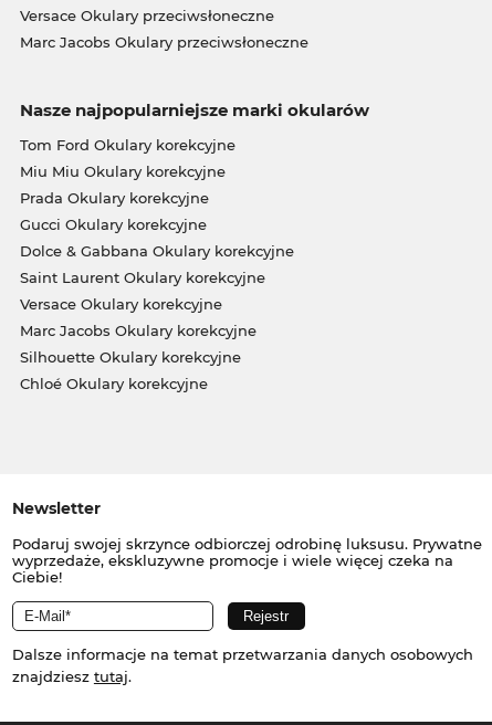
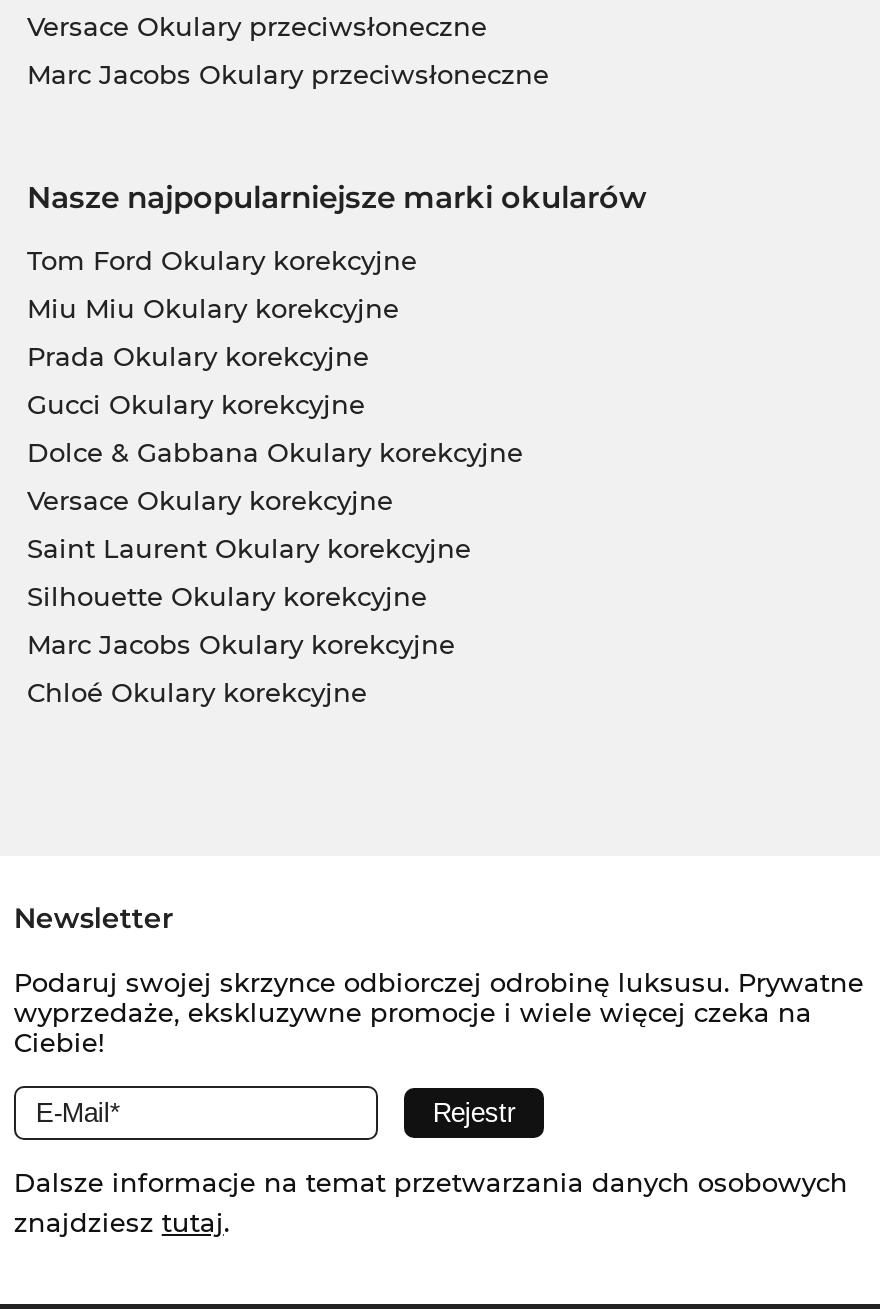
moved [19,269,265,286] -> [27,532,471,564]: Saint Laurent Okulary korekcyjne
moved [19,295,222,313] -> [27,484,393,516]: Versace Okulary korekcyjne
moved [19,322,256,340] -> [27,628,455,660]: Marc Jacobs Okulary korekcyjne
moved [19,348,240,366] -> [27,580,427,612]: Silhouette Okulary korekcyjne

